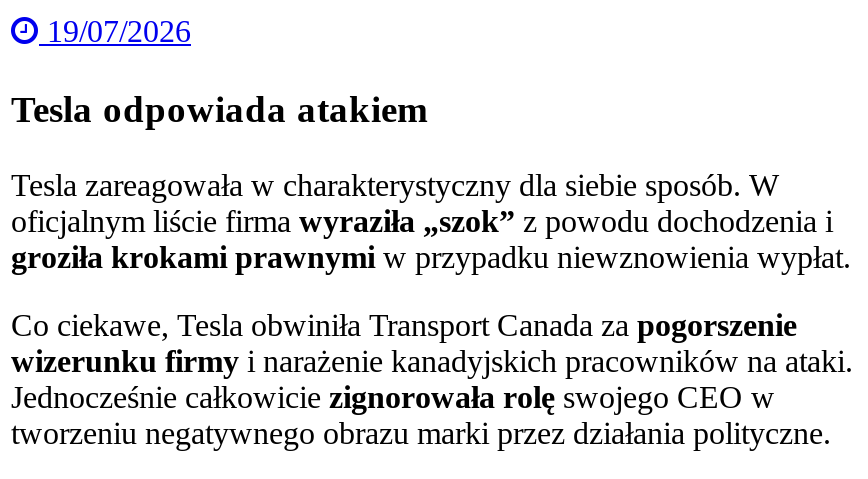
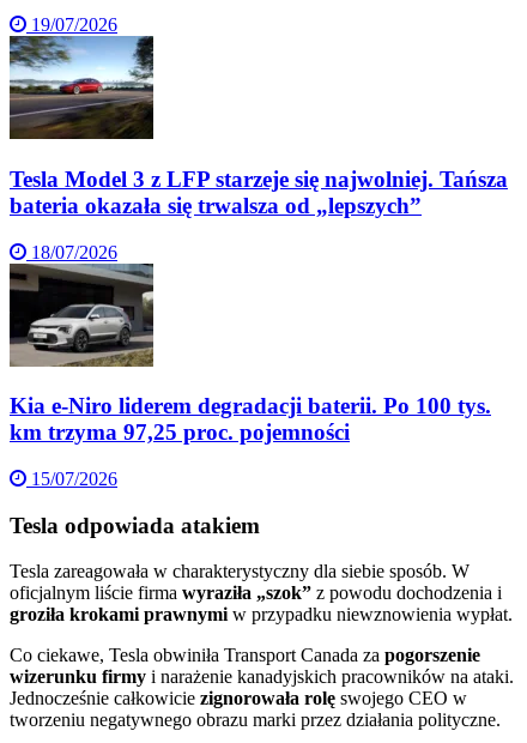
none -> [8,35,508,262] [image] | Tesla Model 3 z LFP starzeje się najwolniej. Tańsza | bateria okazała się trwalsza od „lepszych” | 18/07/2026
none -> [8,248,491,489] [image] | Kia e-Niro liderem degradacji baterii. Po 100 tys. | km trzyma 97,25 proc. pojemności | 15/07/2026

